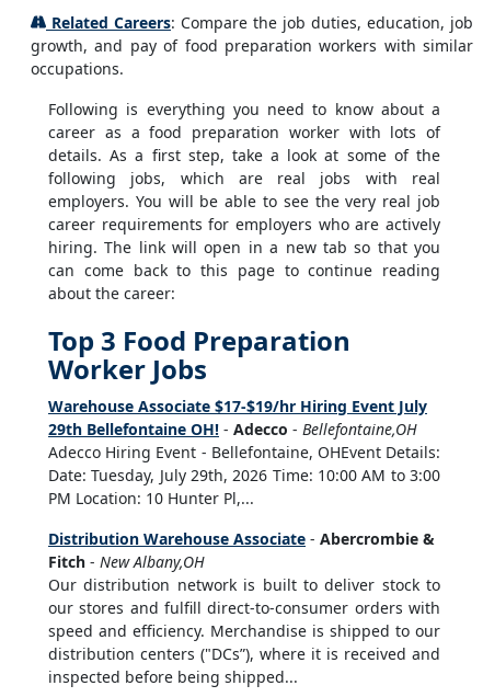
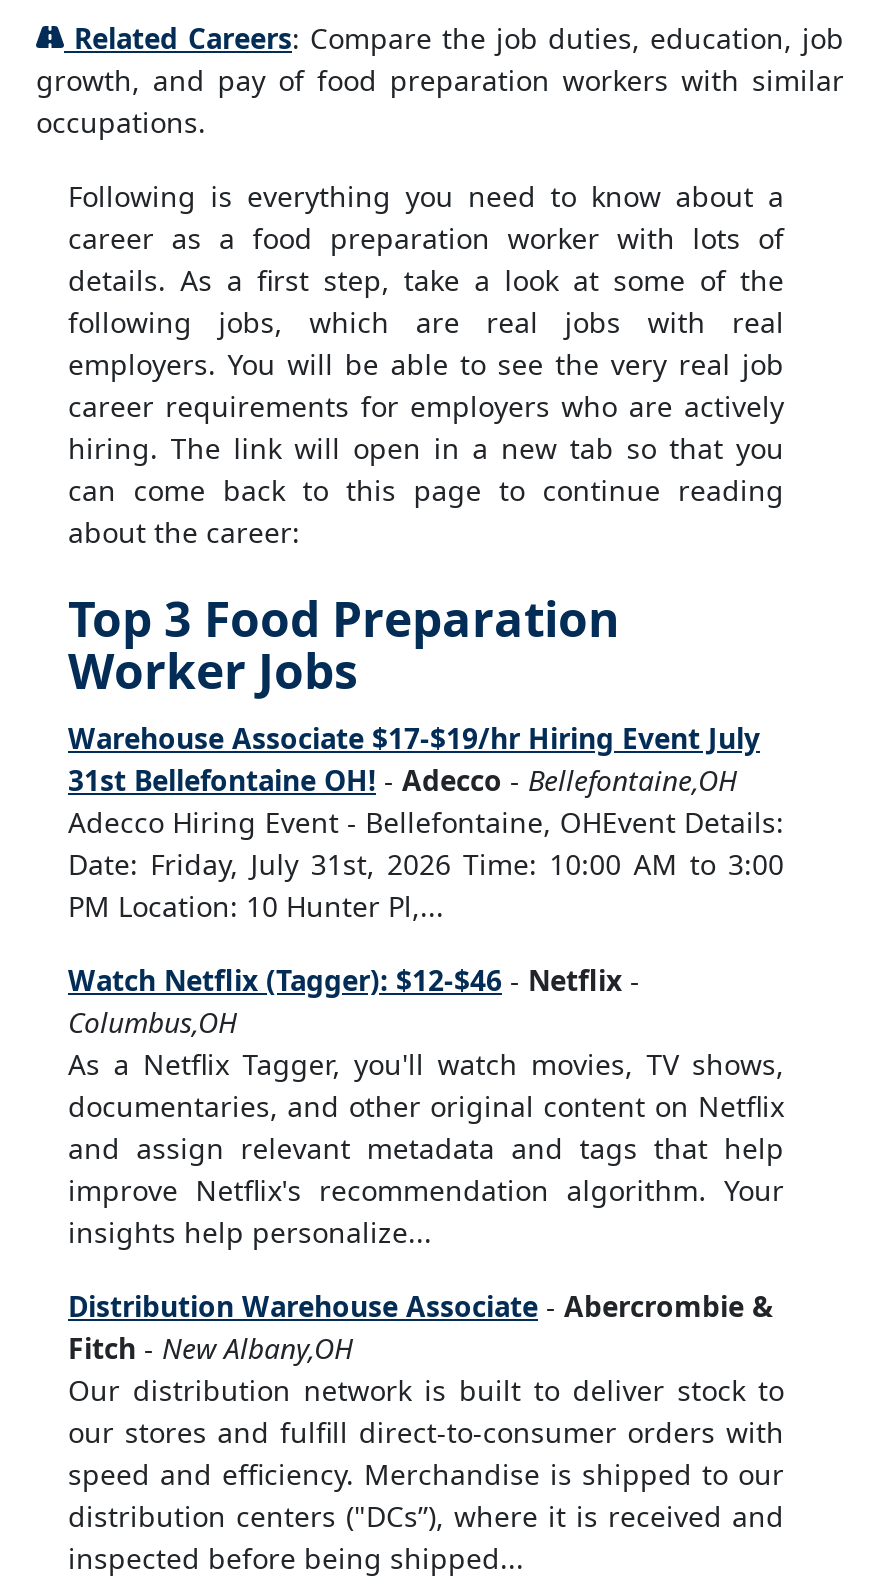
[48,419,417,439] 29th Bellefontaine OH! - Adecco - Bellefontaine,OH -> [68,761,738,799] 31st Bellefontaine OH! - Adecco - Bellefontaine,OH
[48,465,440,485] Date: Tuesday, July 29th, 2026 Time: 10:00 AM to 3:00 -> [68,845,784,883] Date: Friday, July 31st, 2026 Time: 10:00 AM to 3:00
none -> [68,961,784,1251] Watch Netflix (Tagger): $12-$46 - Netflix - | Columbus,OH | As a Netflix Tagger, you'll watch movies, TV shows, | documentaries, and other original content on Netflix | and assign relevant metadata and tags that help | improve Netflix's recommendation algorithm. Your | insights help personalize...

